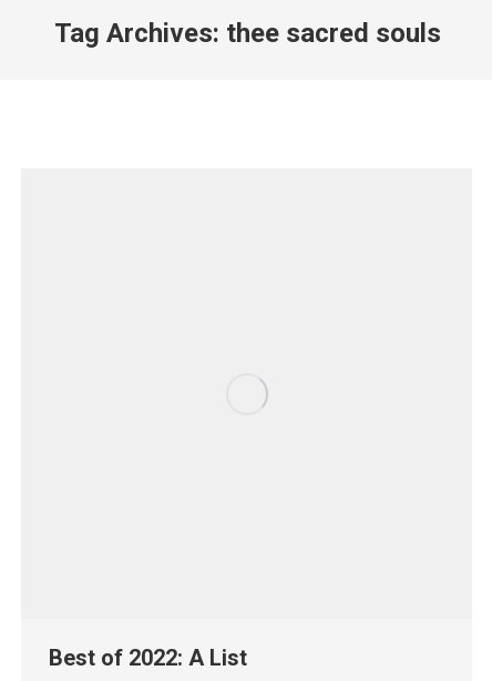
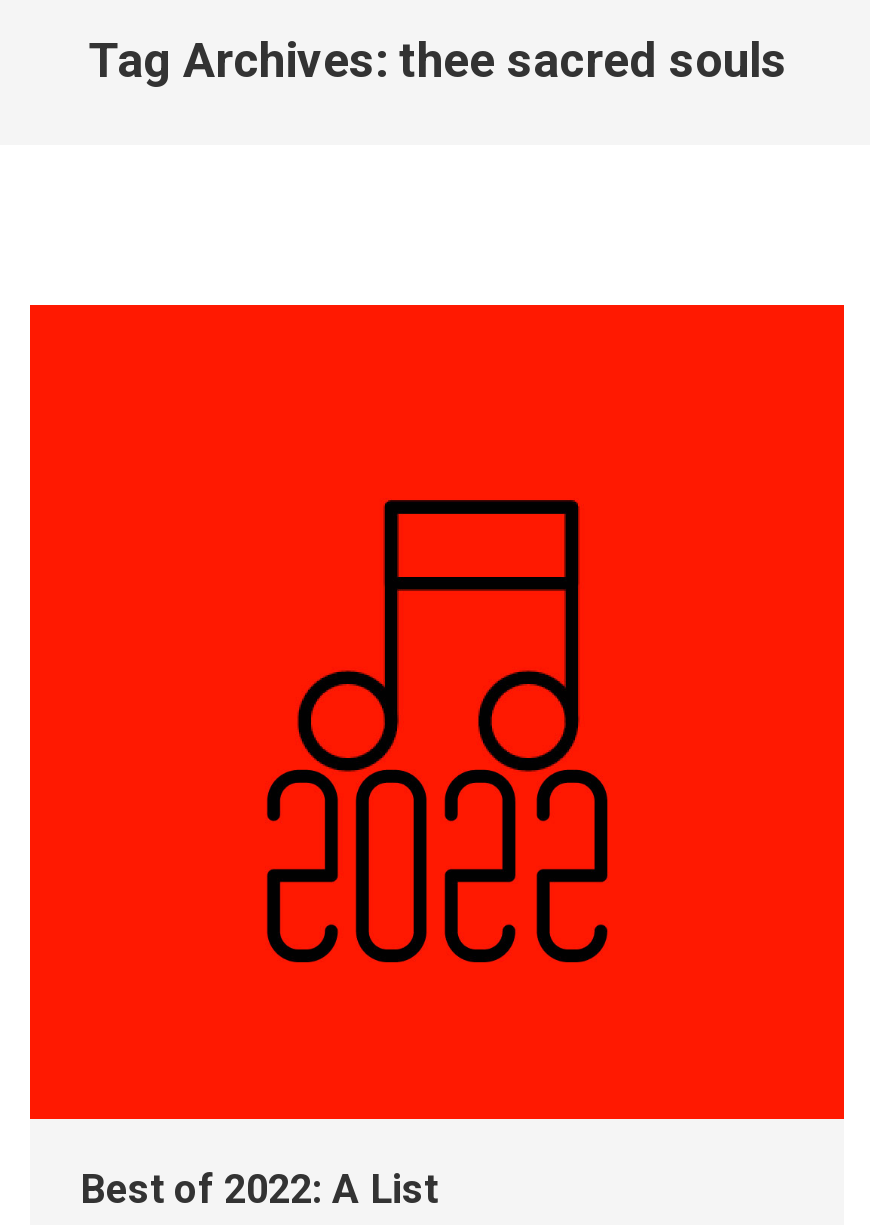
none -> [28,303,846,1121] [image]

